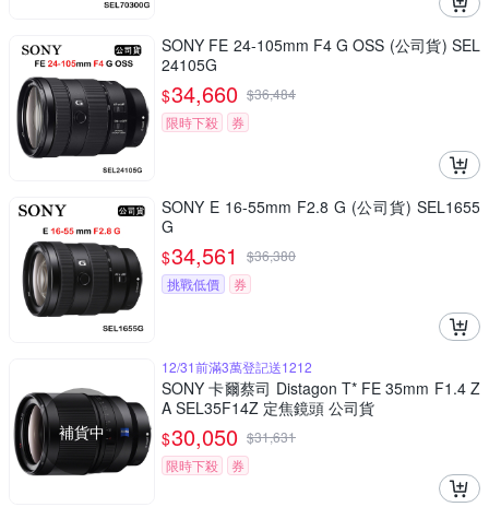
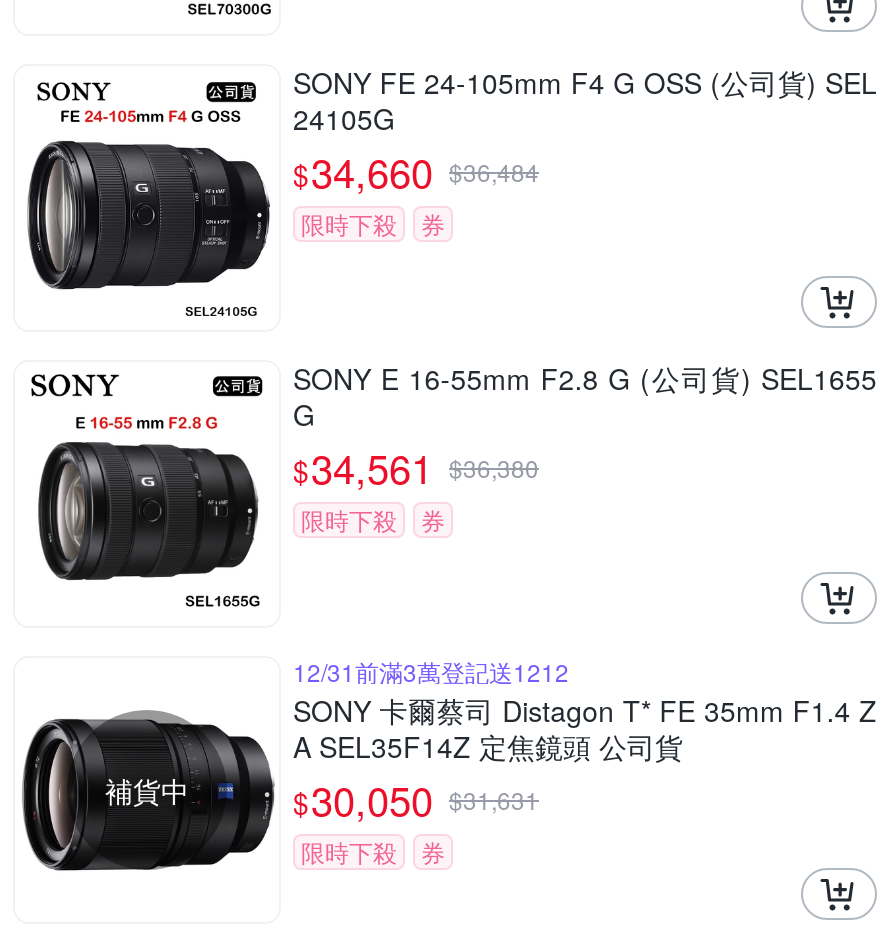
[167,275,219,293] 挑戰低價 -> [301,503,397,537] 限時下殺

